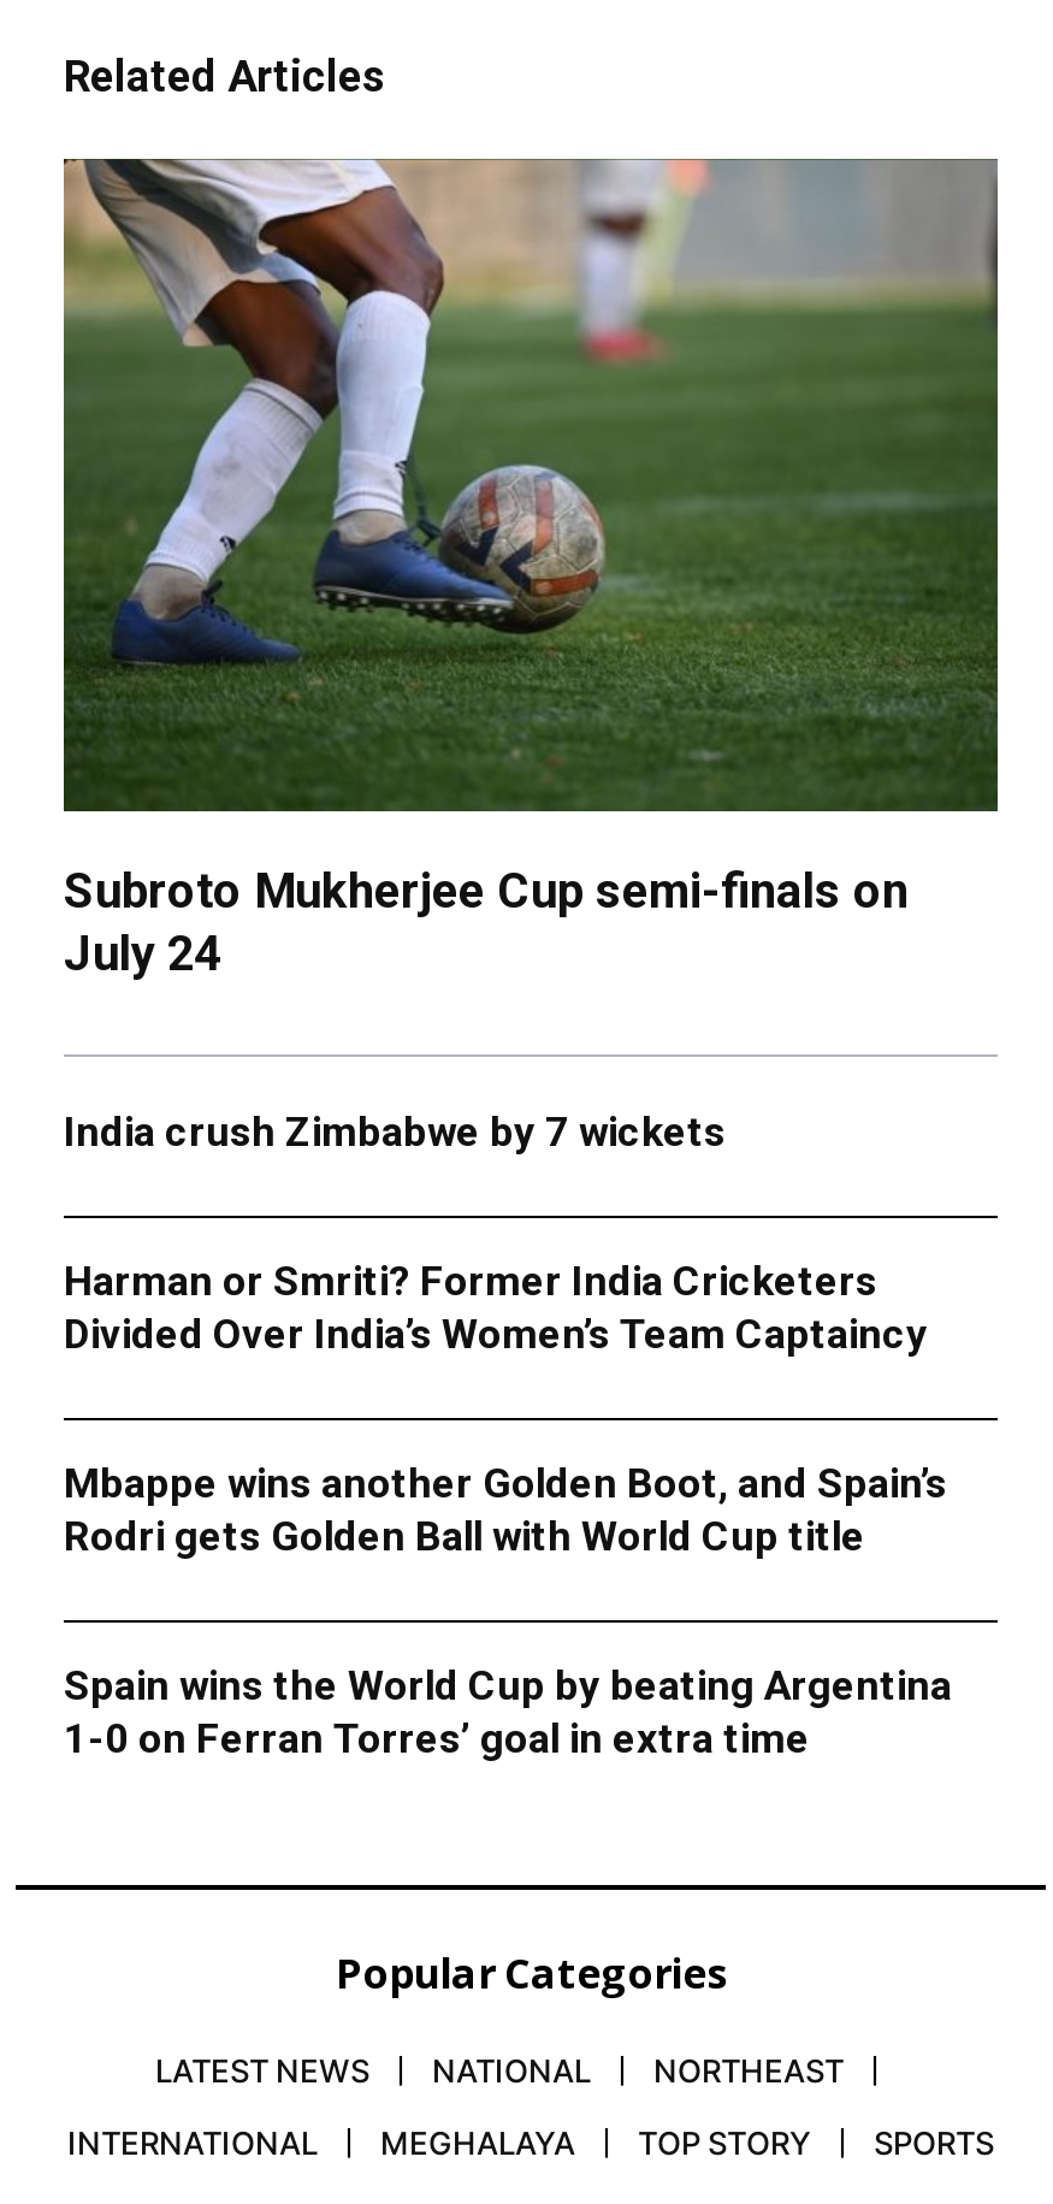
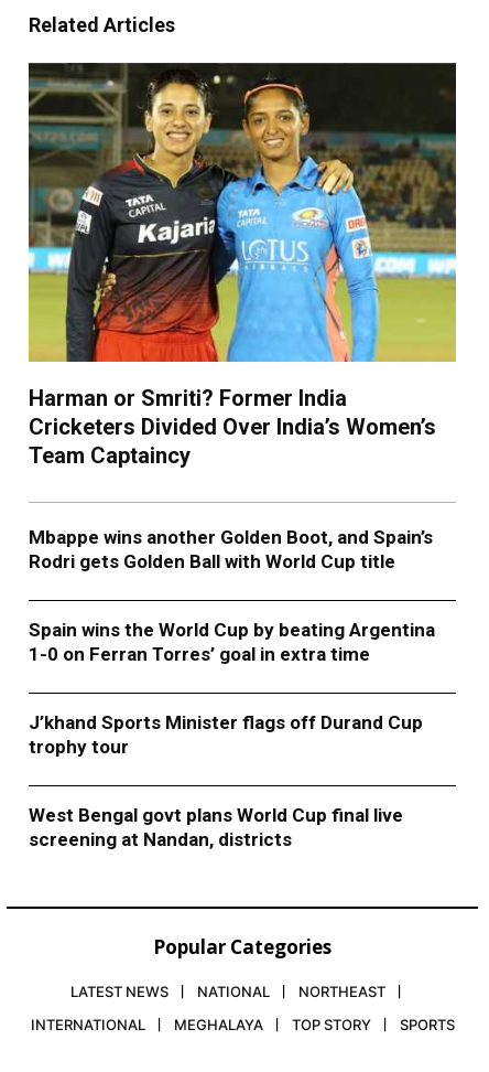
[61,156,998,1359] [image] | Subroto Mukherjee Cup semi-finals on | July 24 | India crush Zimbabwe by 7 wickets | Harman or Smriti? Former India Cricketers | Divided Over India’s Women’s Team Captaincy -> [28,62,457,469] [image] | Harman or Smriti? Former India | Cricketers Divided Over India’s Women’s | Team Captaincy
moved [64,1460,952,1763] -> [29,527,435,665]: Mbappe wins another Golden Boot, and Spain’s | Rodri gets Golden Ball with World Cup title | Spain wins the World Cup by beating Argentina | 1-0 on Ferran Torres’ goal in extra time
none -> [29,712,423,851] J’khand Sports Minister flags off Durand Cup | trophy tour | West Bengal govt plans World Cup final live | screening at Nandan, districts

